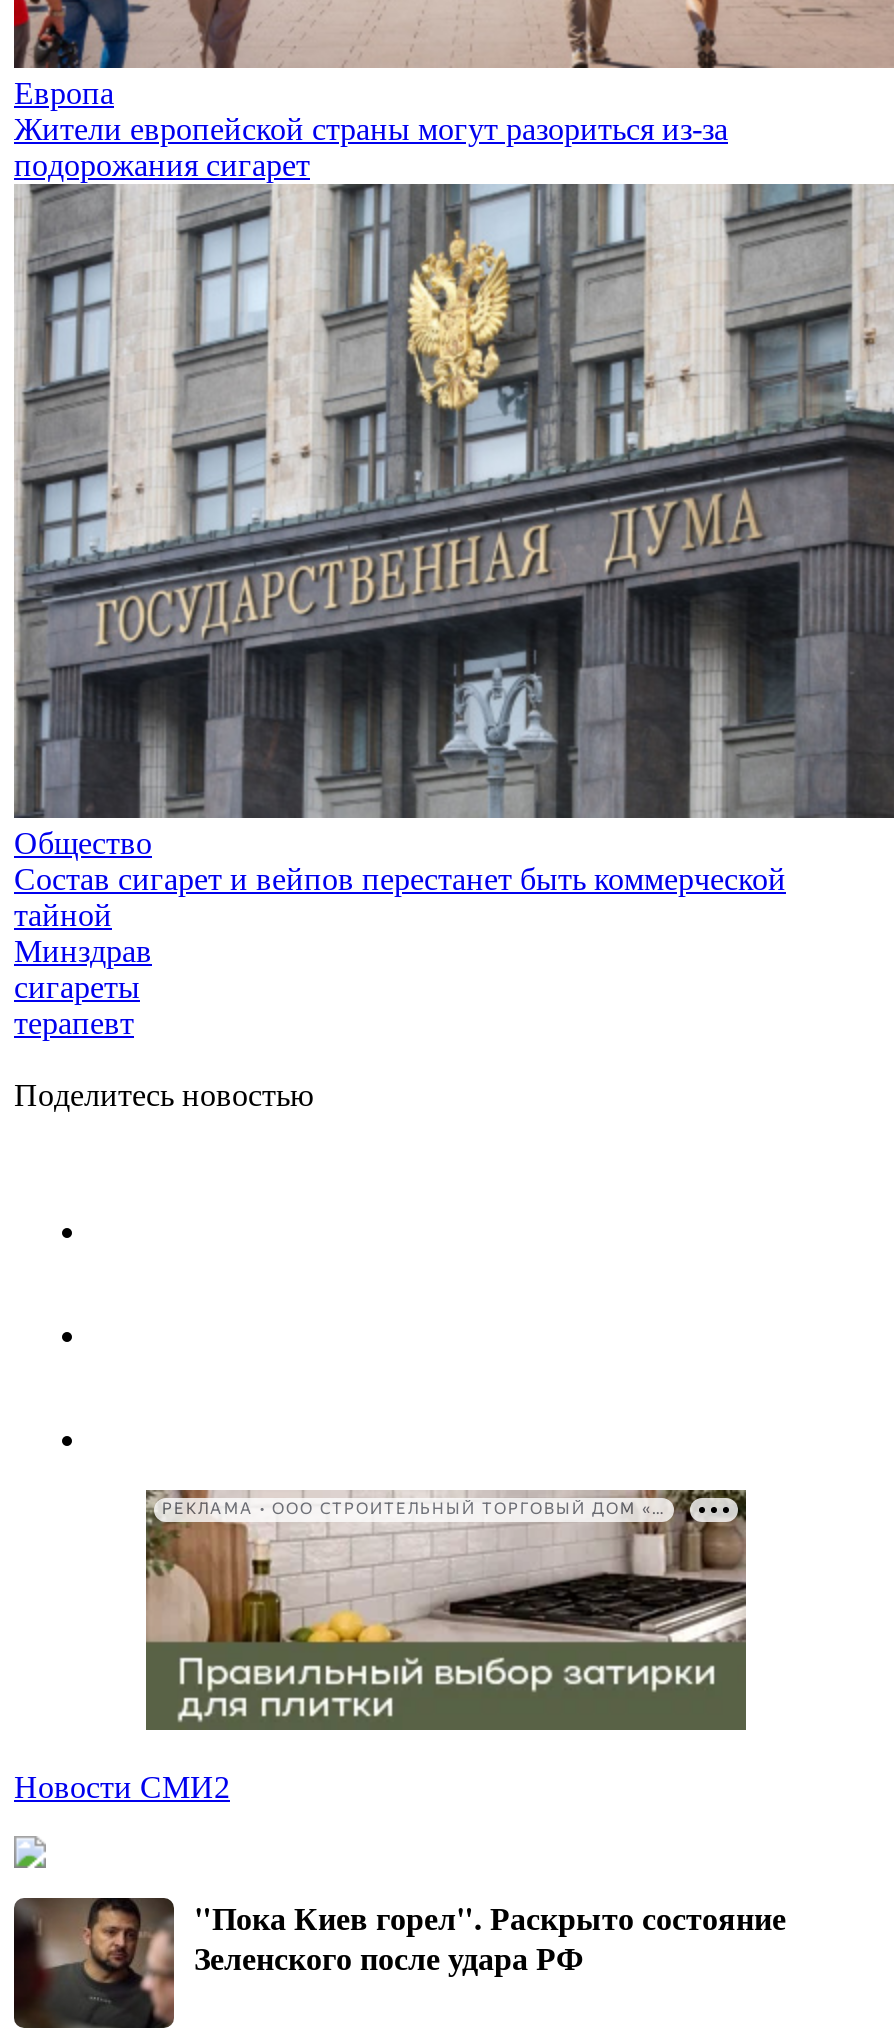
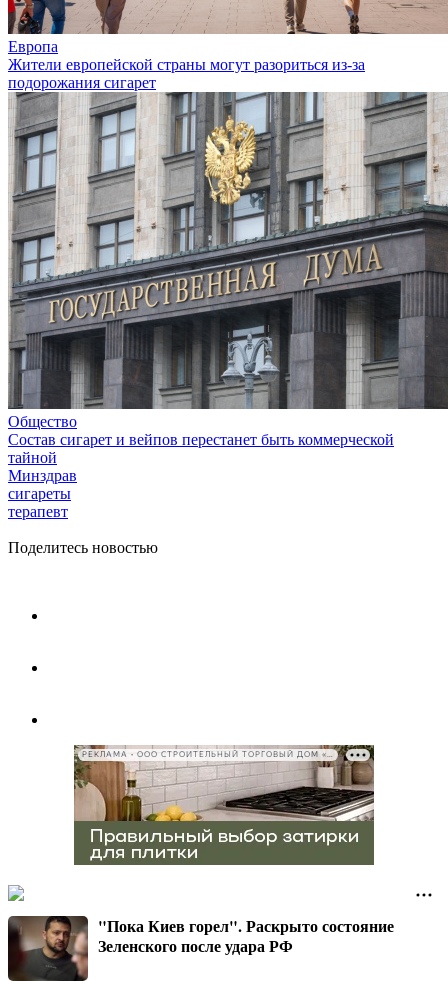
[14,1770,230,1804] Новости СМИ2 -> none

